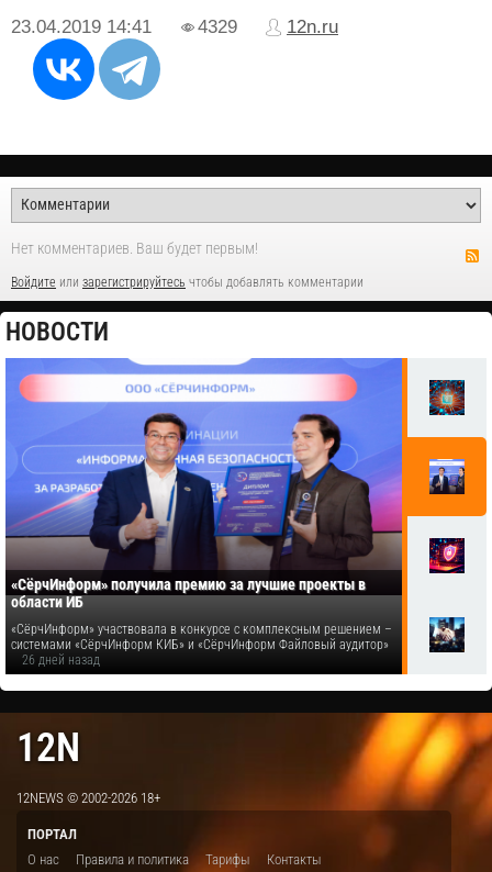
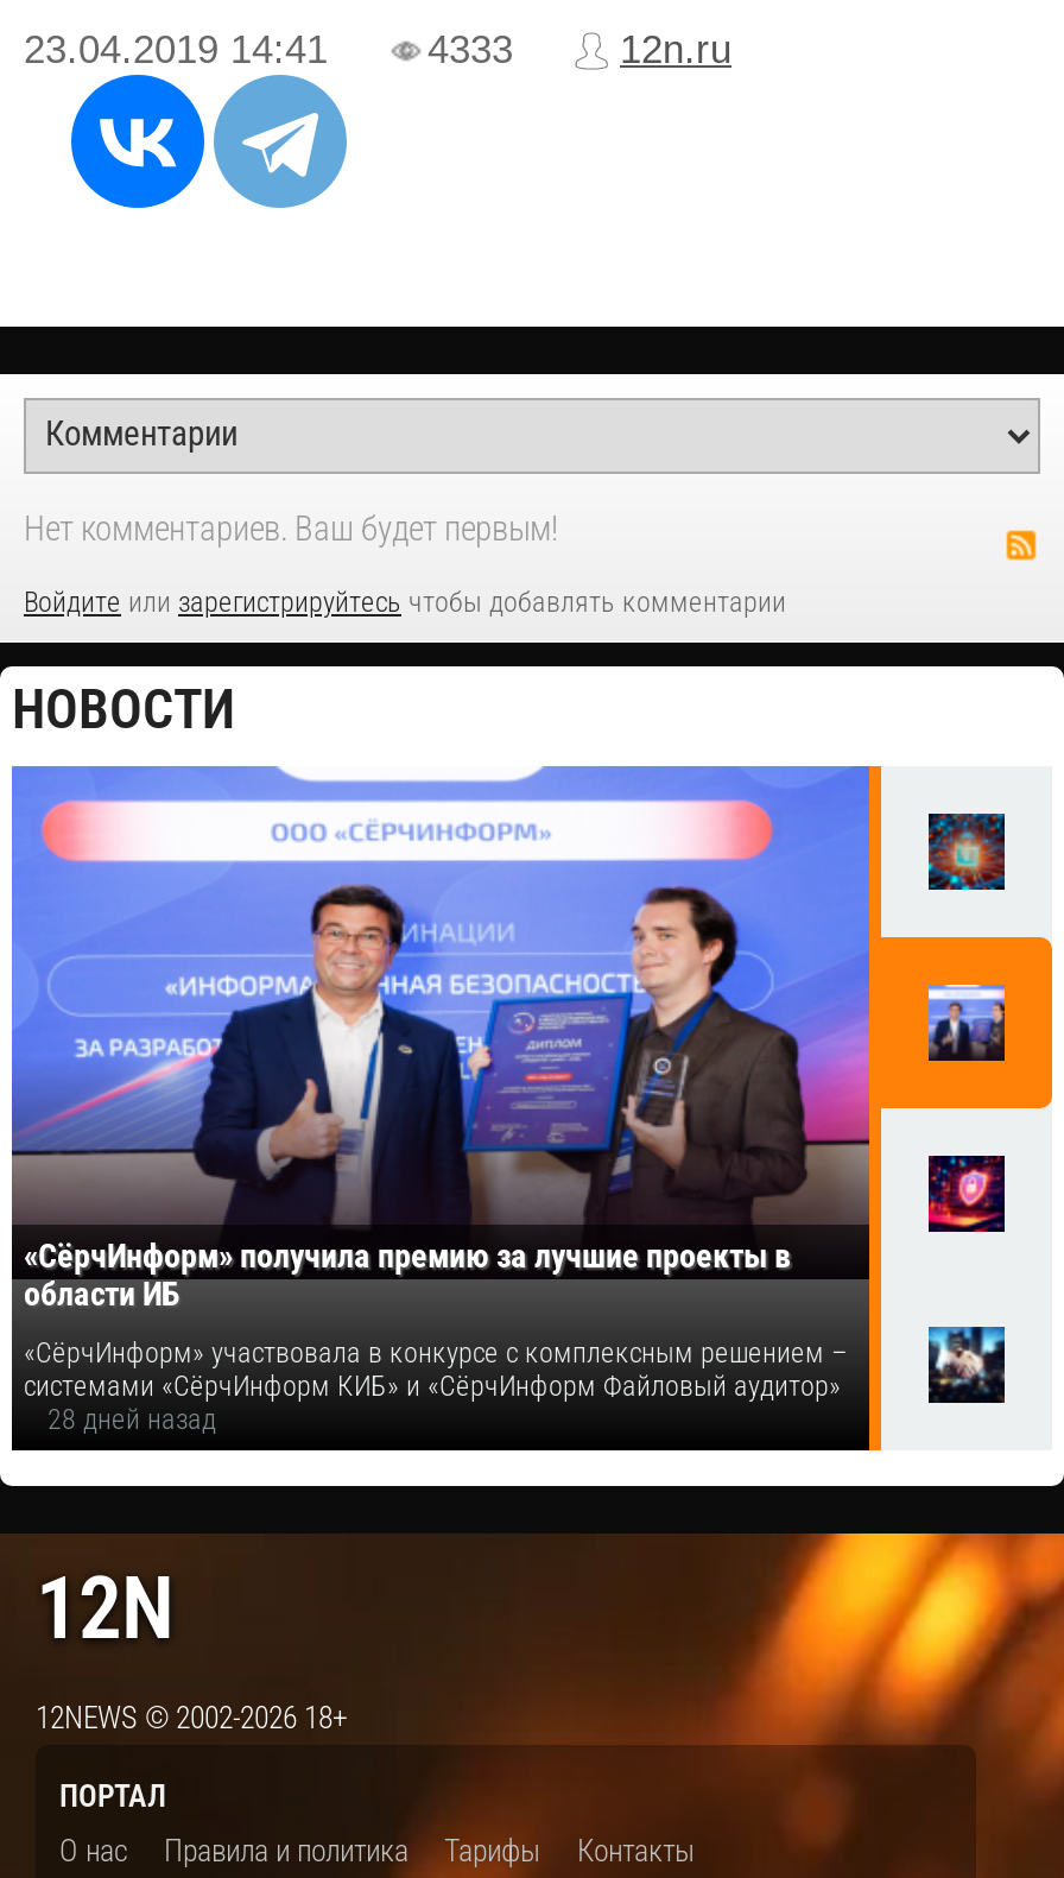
[198,16,237,37] 4329 -> [427,27,513,72] 4333
[22,652,100,667] 26 дней назад -> [47,1402,216,1435] 28 дней назад

